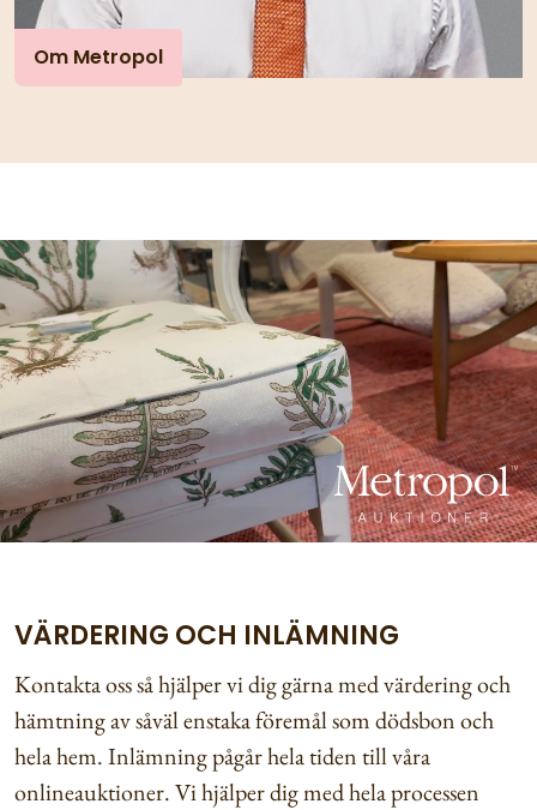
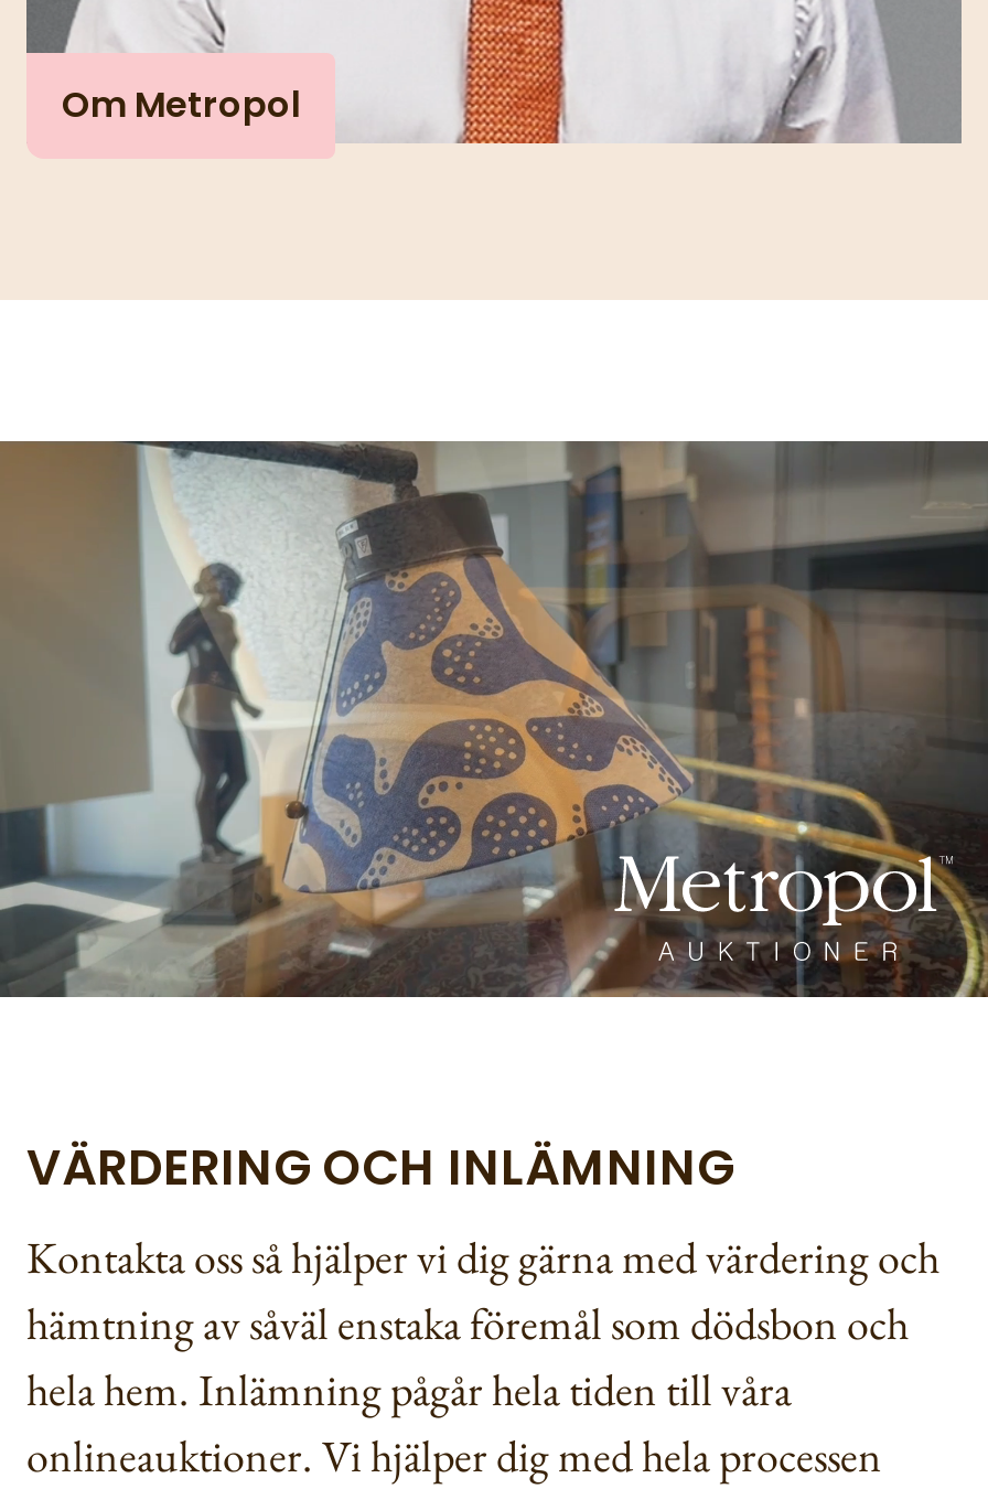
[4,239,533,544] [image] -> [7,439,981,999] [image]

